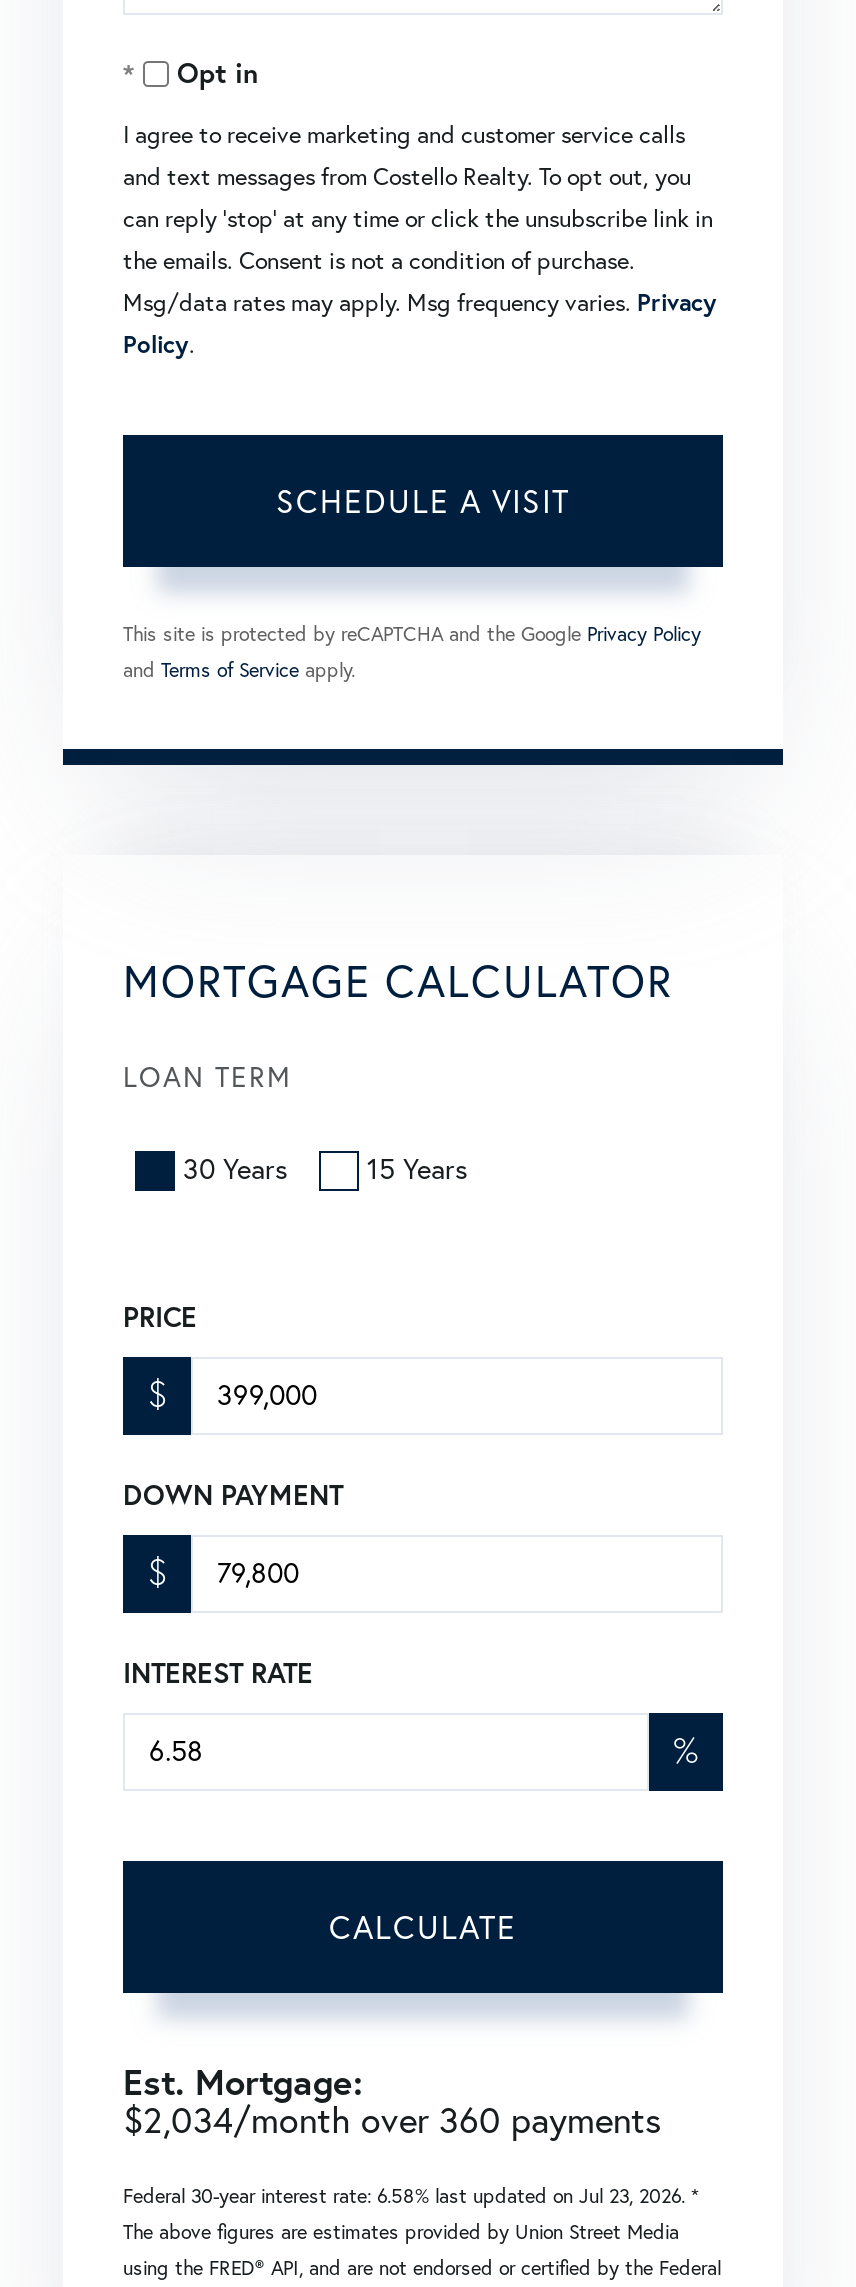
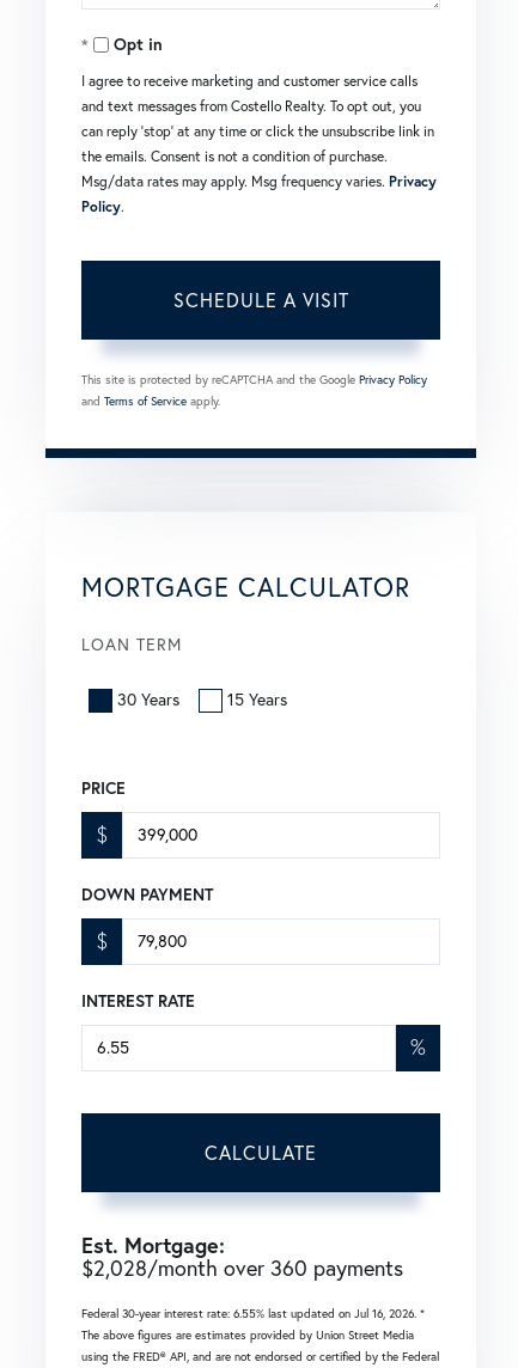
[123,2096,661,2142] $2,034/month over 360 payments -> [81,1254,403,1282] $2,028/month over 360 payments
[123,2182,699,2208] Federal 30-year interest rate: 6.58% last updated on Jul 23, 2026. * -> [81,1305,425,1321] Federal 30-year interest rate: 6.55% last updated on Jul 16, 2026. *

